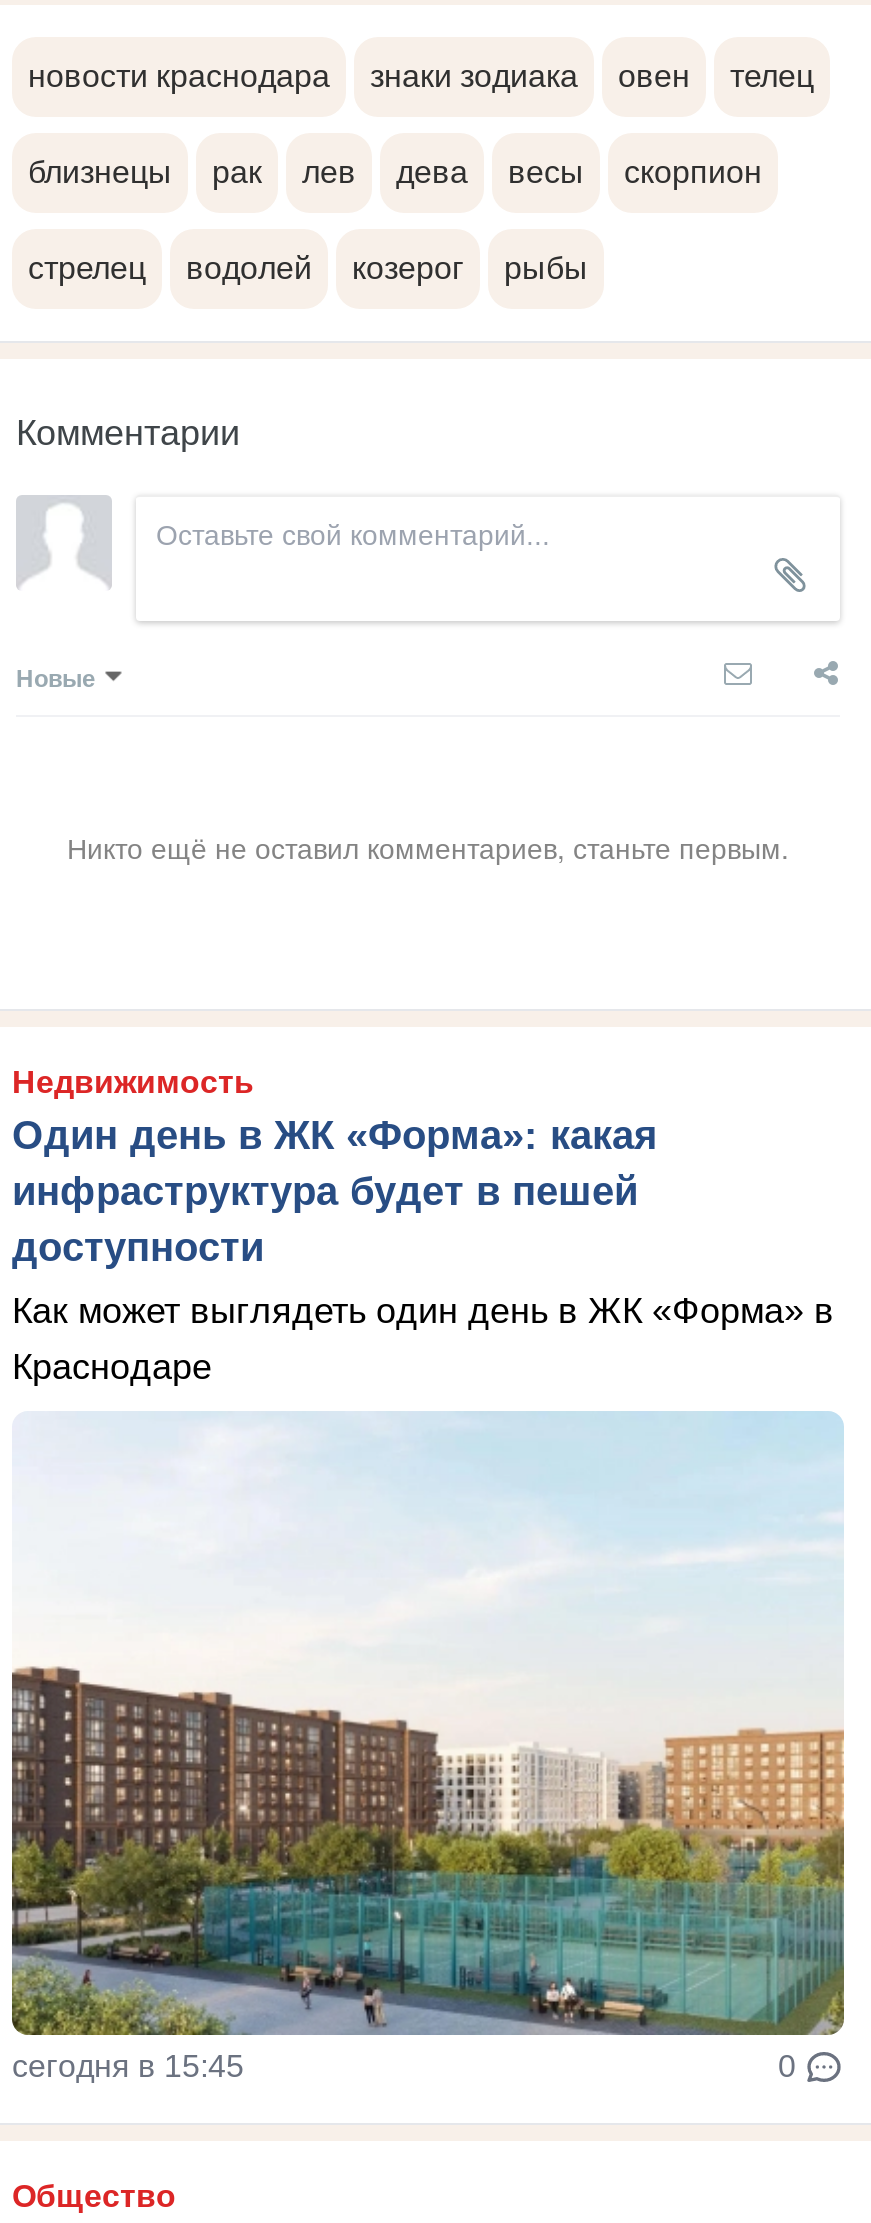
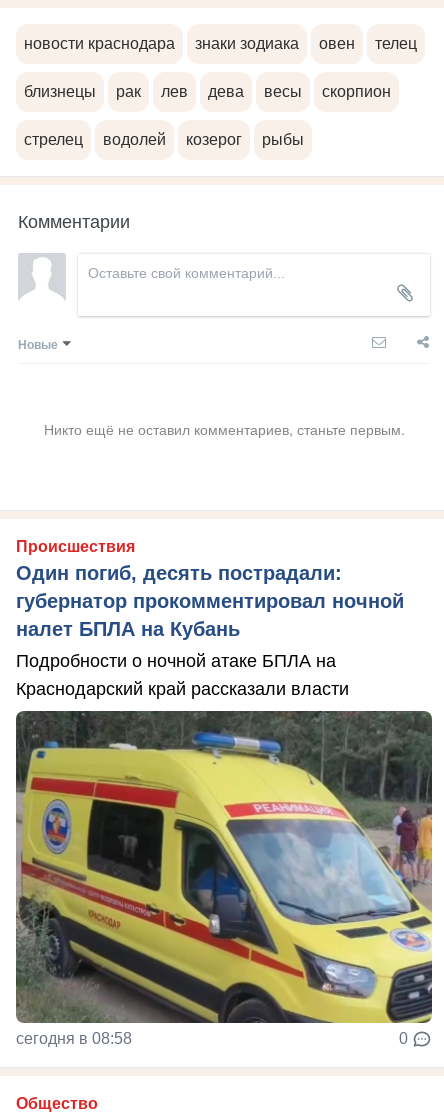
[12,1066,658,1270] Недвижимость | Один день в ЖК «Форма»: какая | инфраструктура будет в пешей | доступности -> [16,538,404,640] Происшествия | Один погиб, десять пострадали: | губернатор прокомментировал ночной | налет БПЛА на Кубань
[12,1292,834,1388] Как может выглядеть один день в ЖК «Форма» в | Краснодаре -> [16,651,349,699] Подробности о ночной атаке БПЛА на | Краснодарский край рассказали власти
[12,1411,846,2084] [image] | сегодня в 15:45 -> [15,710,433,1047] [image] | сегодня в 08:58

